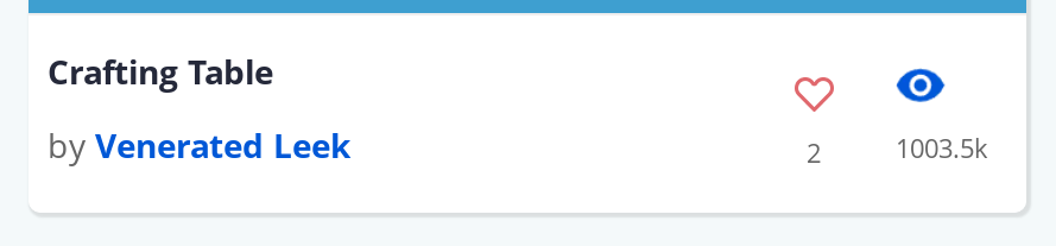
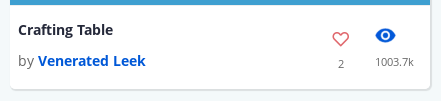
[896,130,988,166] 1003.5k -> [375,54,414,69] 1003.7k

